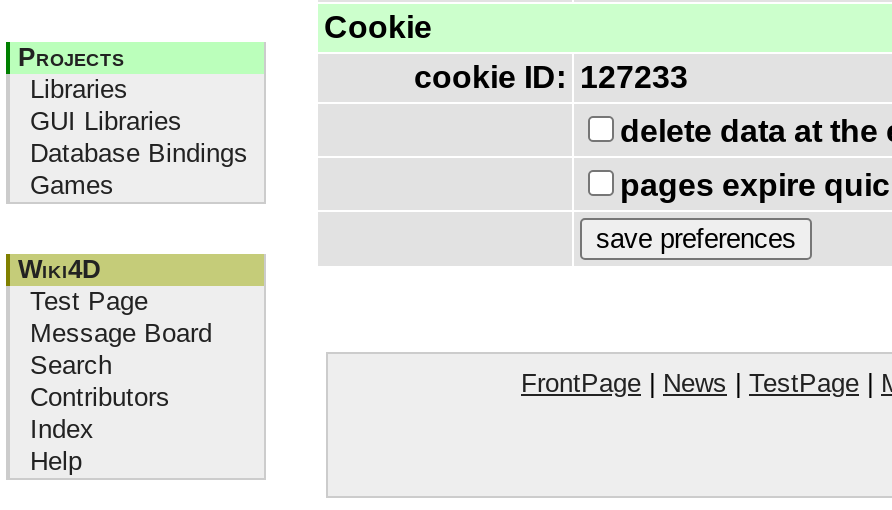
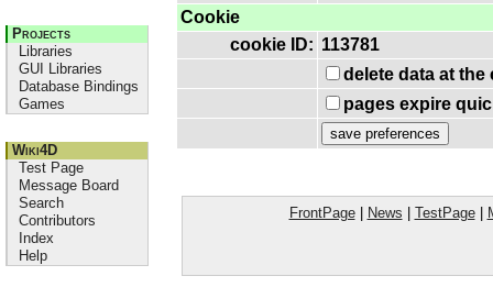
[414,60,688,94] cookie ID: 127233 -> [230,35,380,54] cookie ID: 113781

